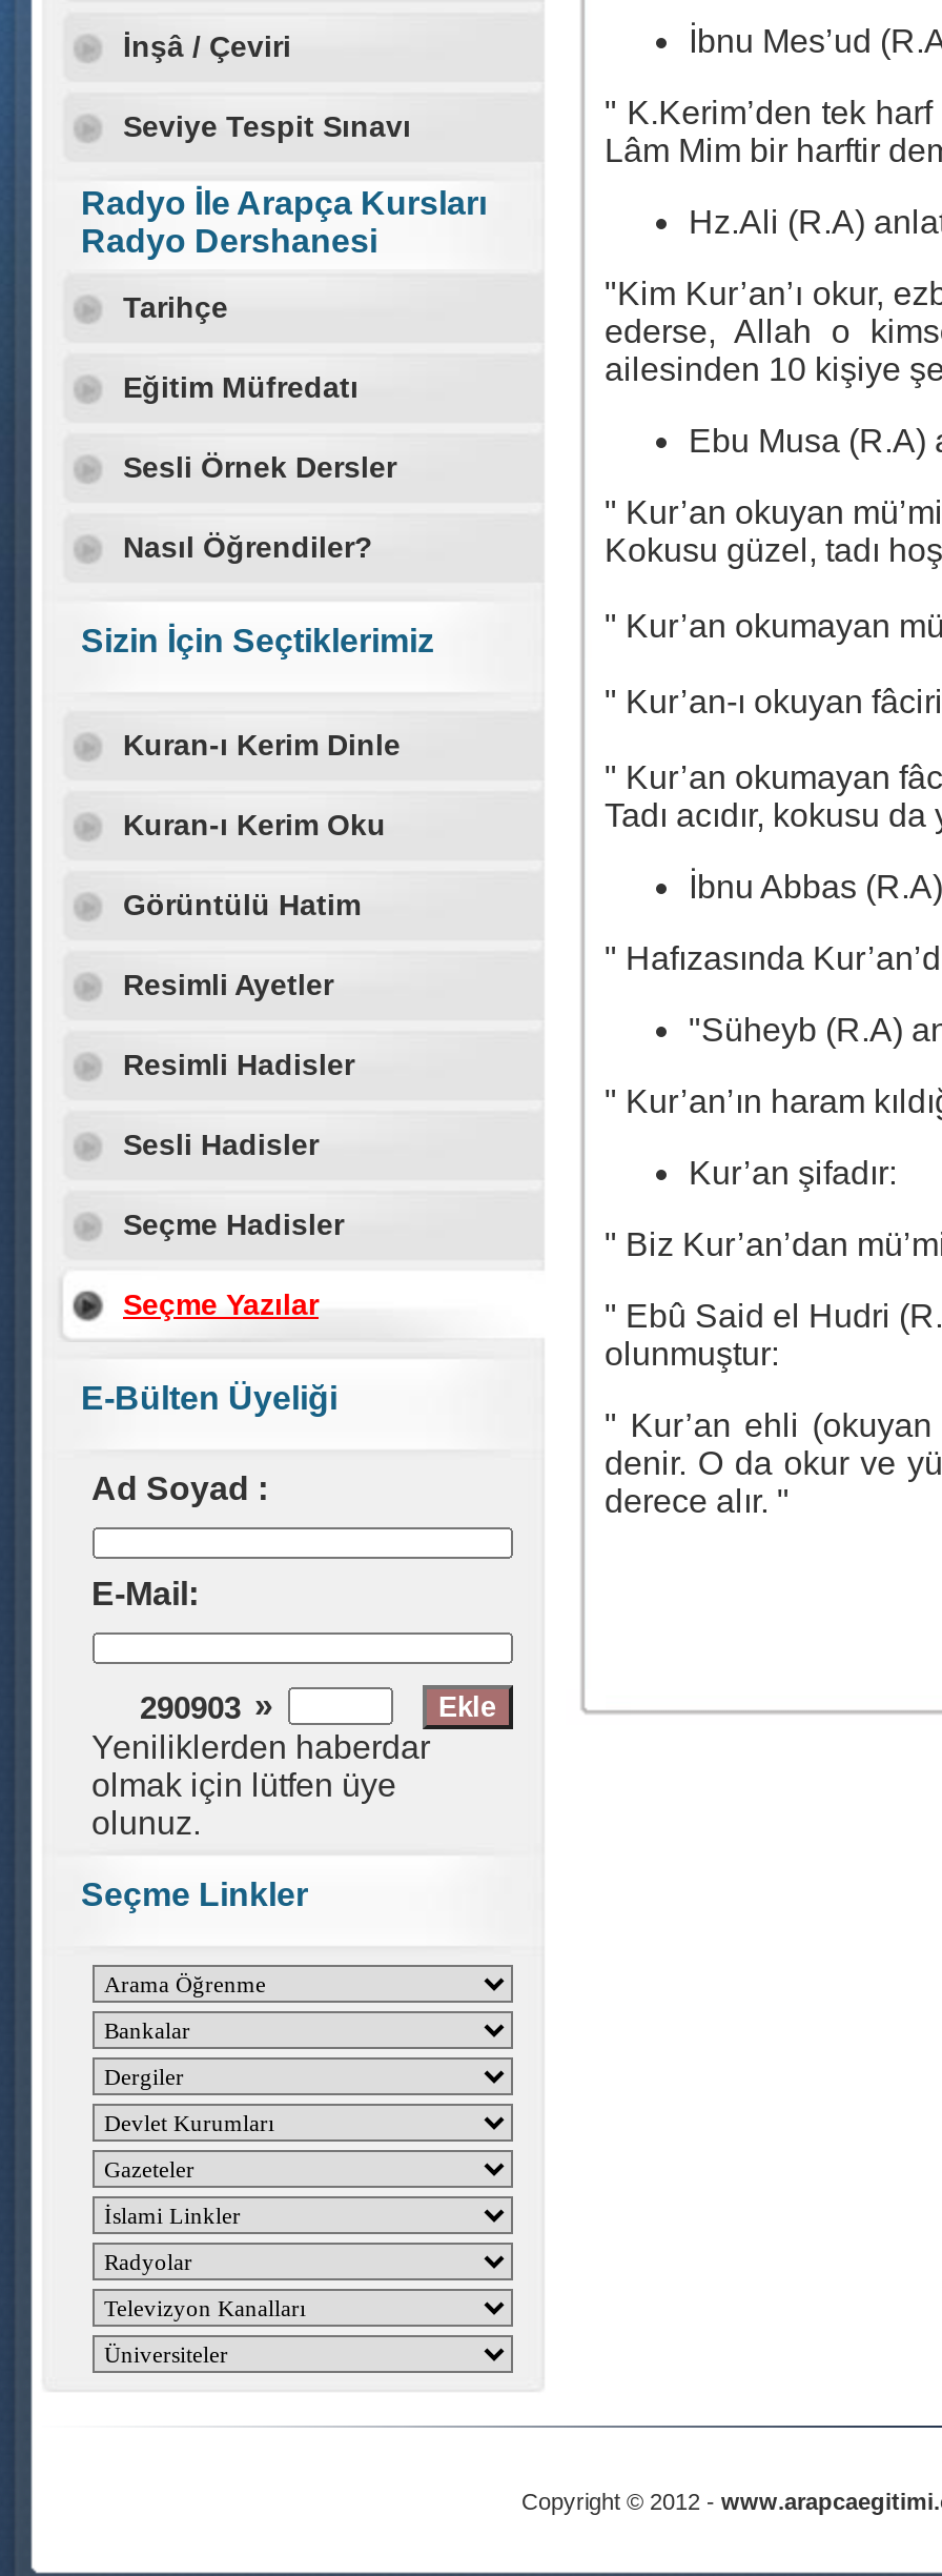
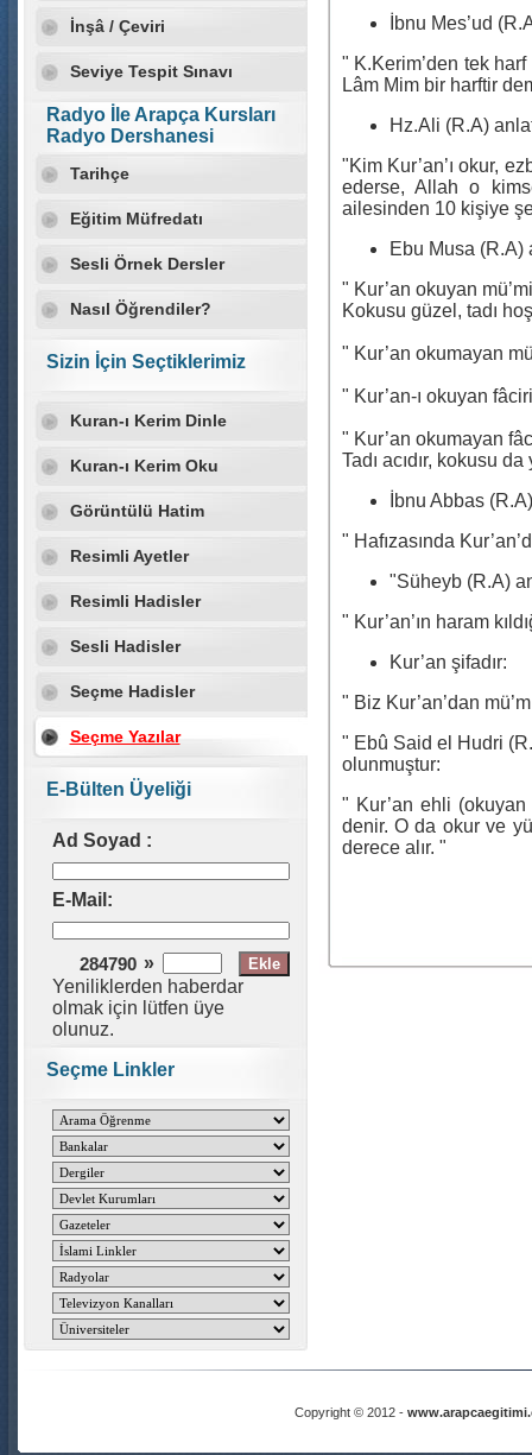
[140,1687,273,1725] 290903 » -> [79,953,154,974] 284790 »

